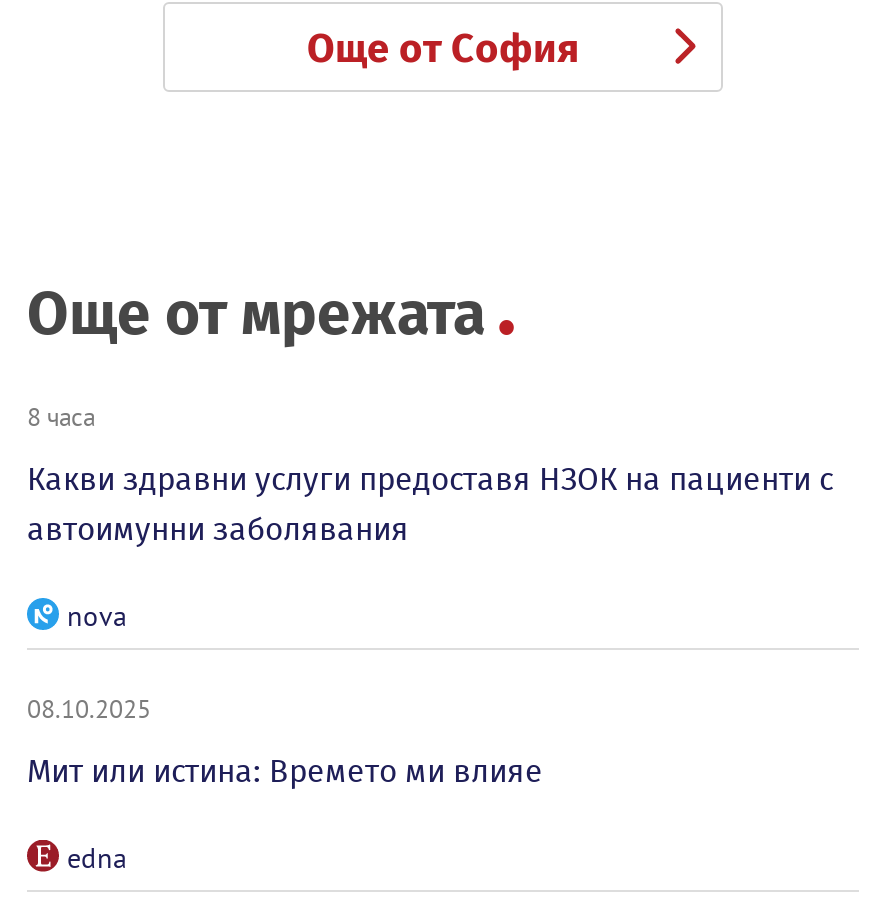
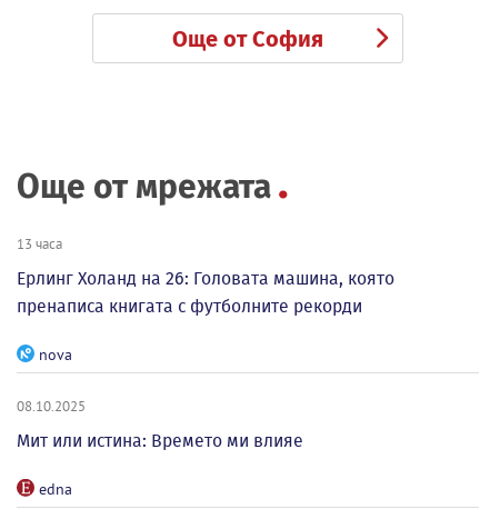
[27,400,95,432] 8 часа -> [17,234,62,252] 13 часа
[27,460,833,548] Какви здравни услуги предоставя НЗОК на пациенти с | автоимунни заболявания -> [17,268,394,317] Ерлинг Холанд на 26: Головата машина, която | пренаписа книгата с футболните рекорди

